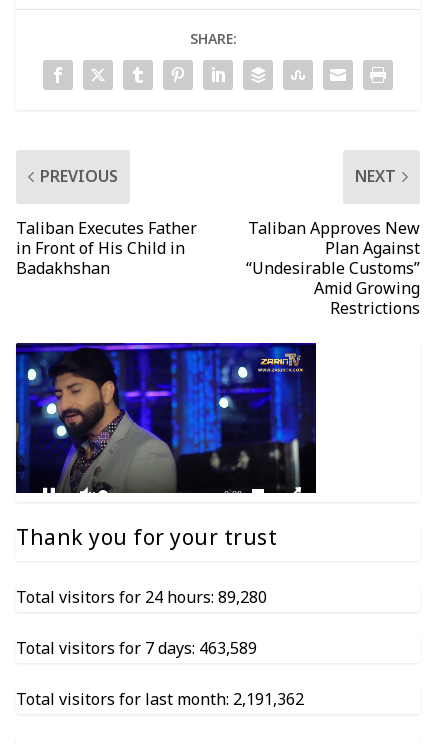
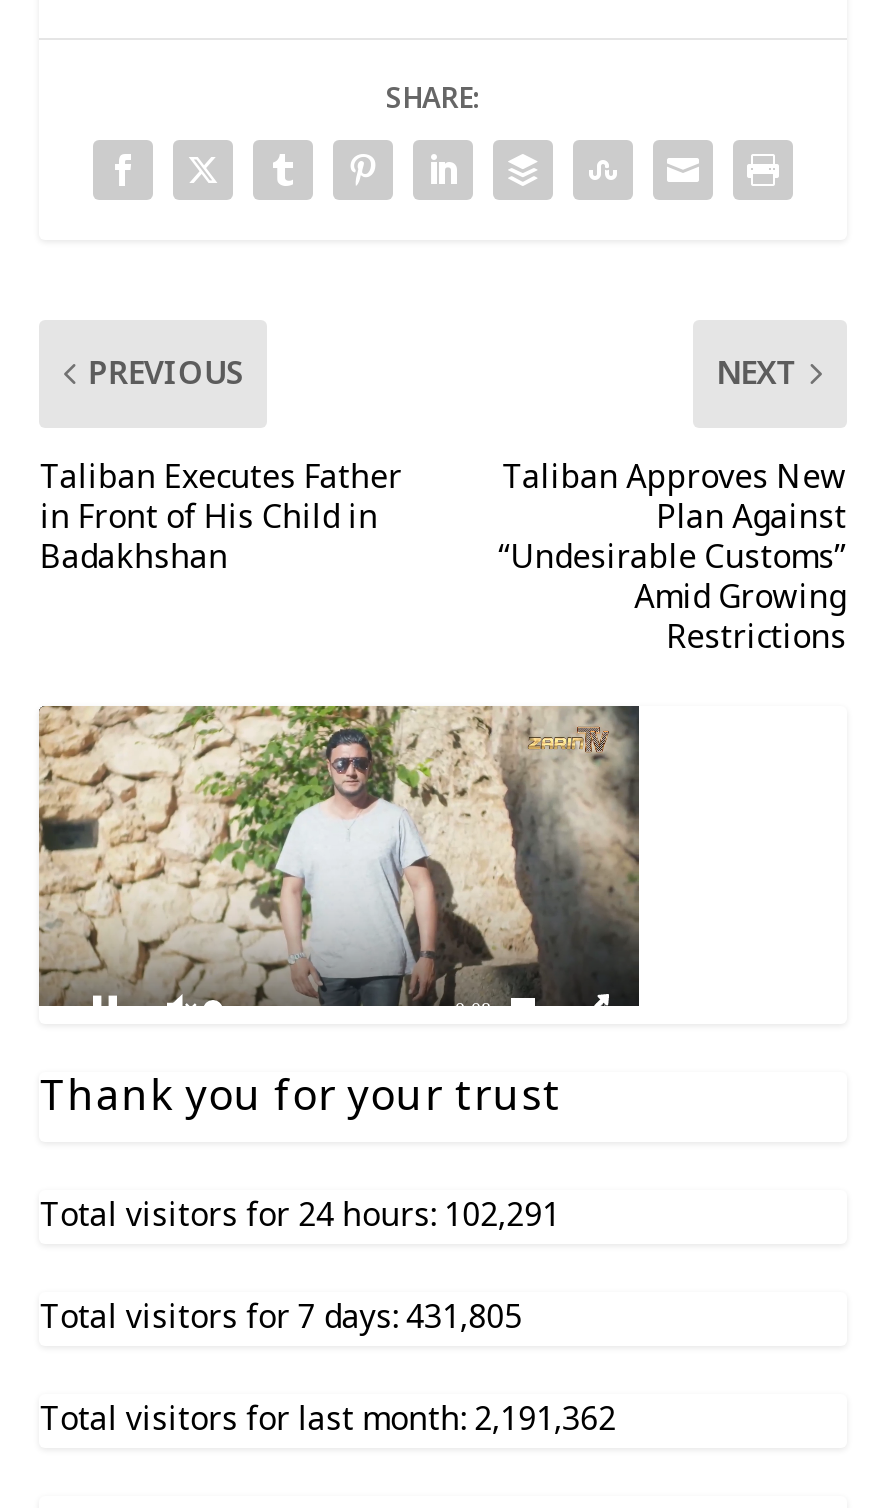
[15,342,317,494] [image] -> [37,704,641,1008] [image]
[16,581,267,615] Total visitors for 24 hours: 89,280 -> [40,1181,560,1249] Total visitors for 24 hours: 102,291
[16,632,257,666] Total visitors for 7 days: 463,589 -> [40,1283,522,1351] Total visitors for 7 days: 431,805

